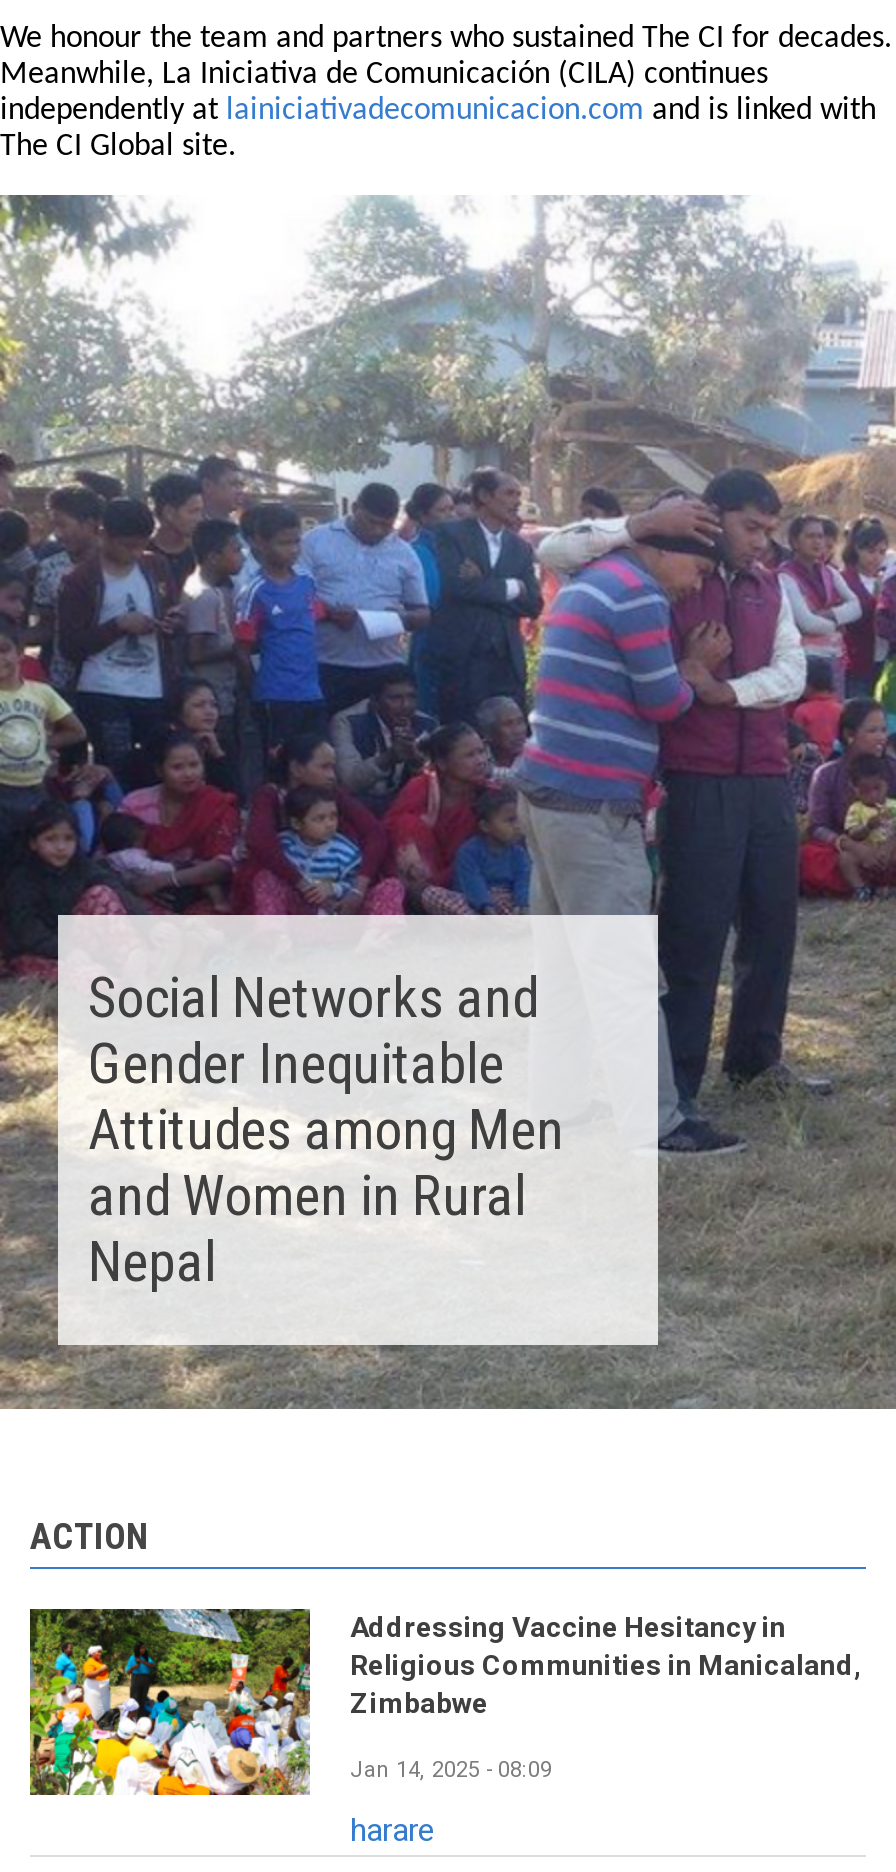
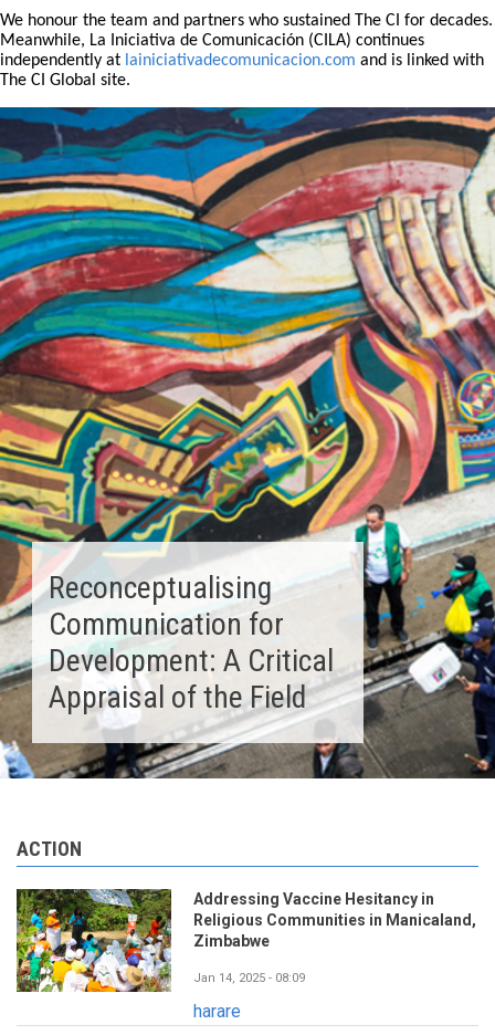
[6,193,890,1411] [image] | Social Networks and | Gender Inequitable | Attitudes among Men | and Women in Rural | Nepal -> [3,106,492,780] [image] | Reconceptualising | Communication for | Development: A Critical | Appraisal of the Field

